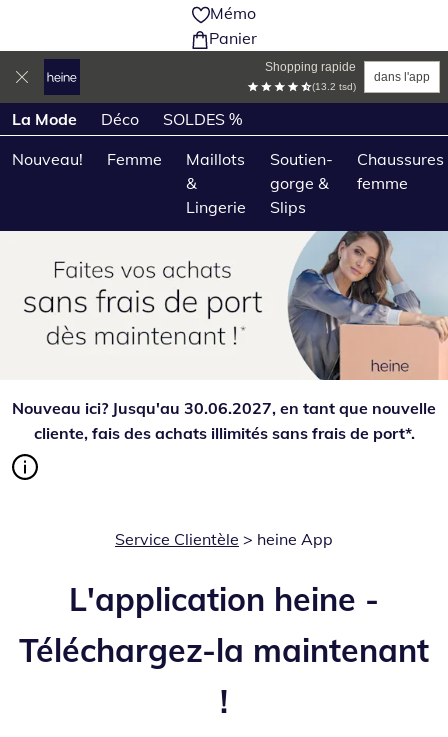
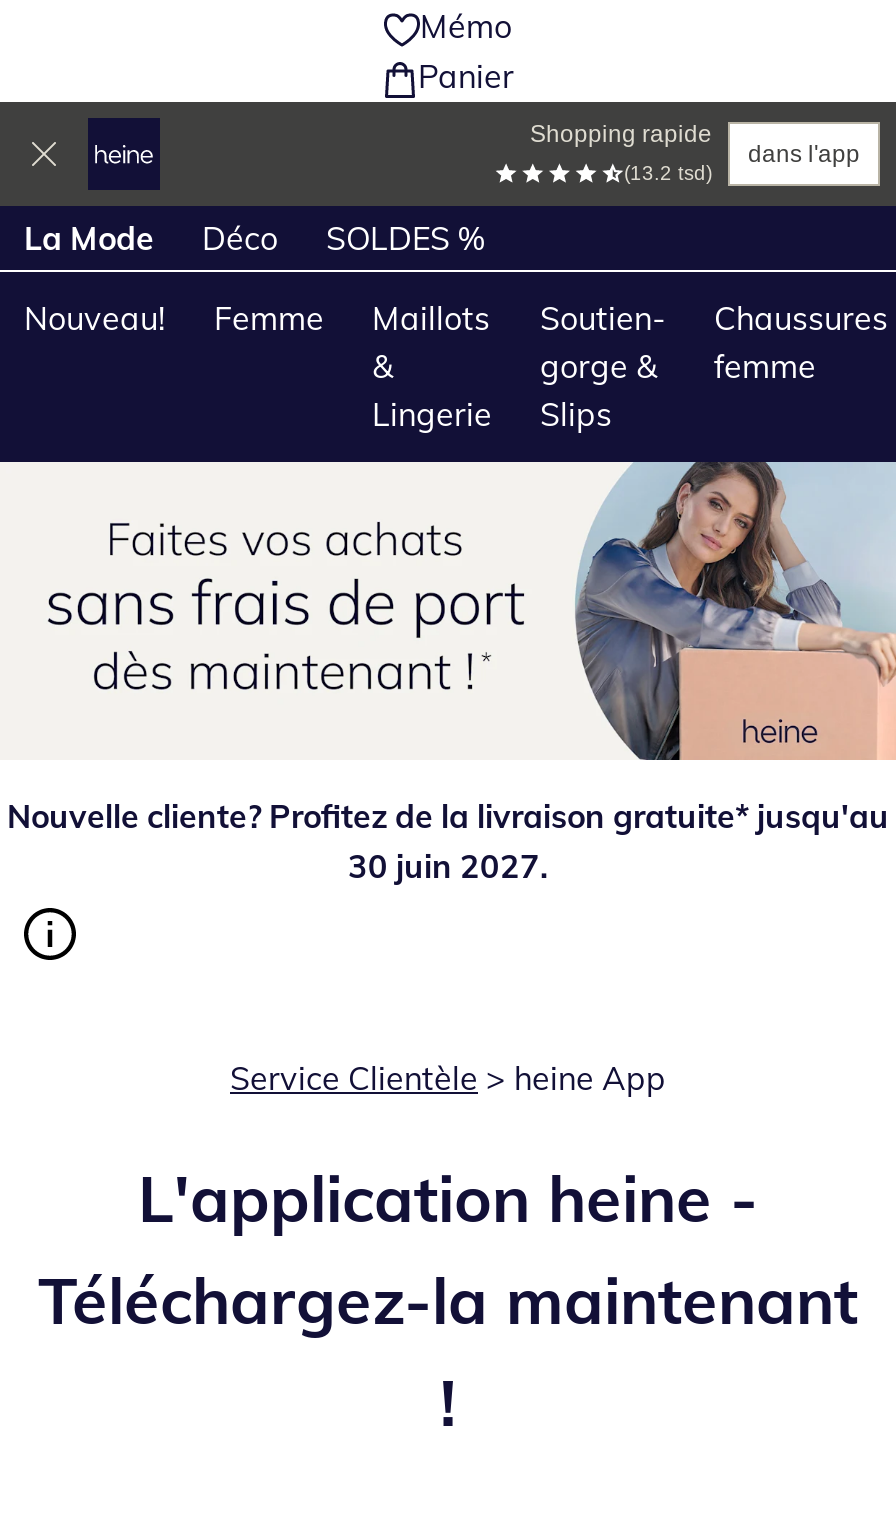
[12,398,436,443] Nouveau ici? Jusqu'au 30.06.2027, en tant que nouvelle | cliente, fais des achats illimités sans frais de port*. -> [7,796,889,886] Nouvelle cliente? Profitez de la livraison gratuite* jusqu'au | 30 juin 2027.

